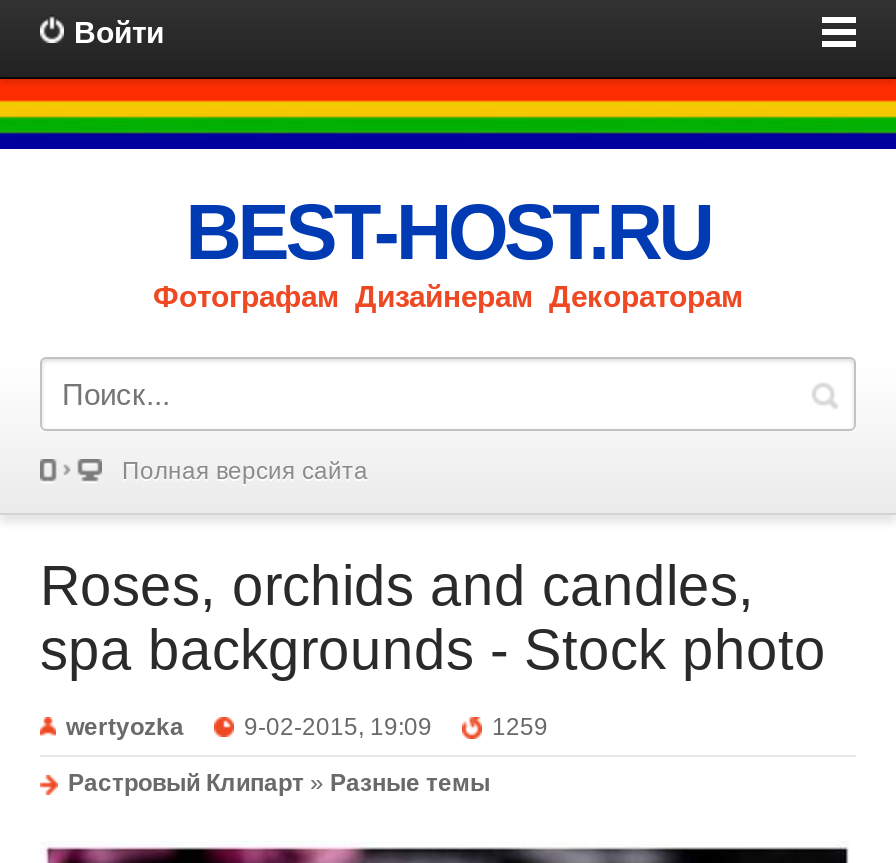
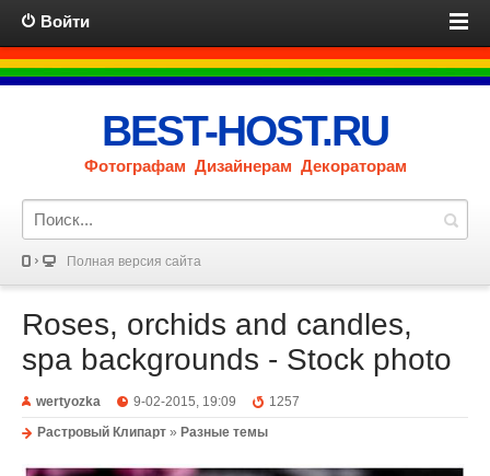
[492,713,548,741] 1259 -> [269,394,300,409] 1257

